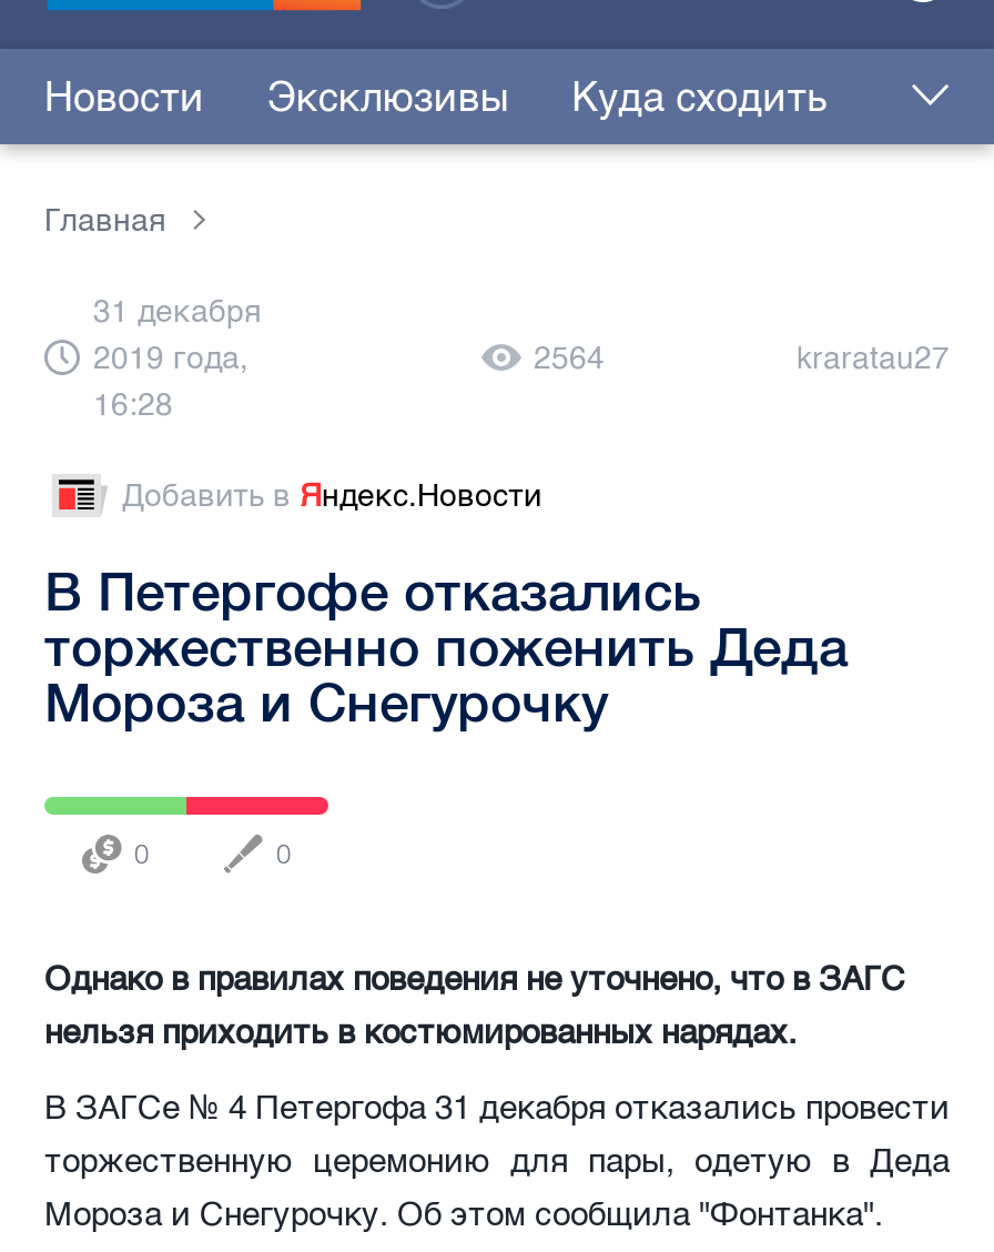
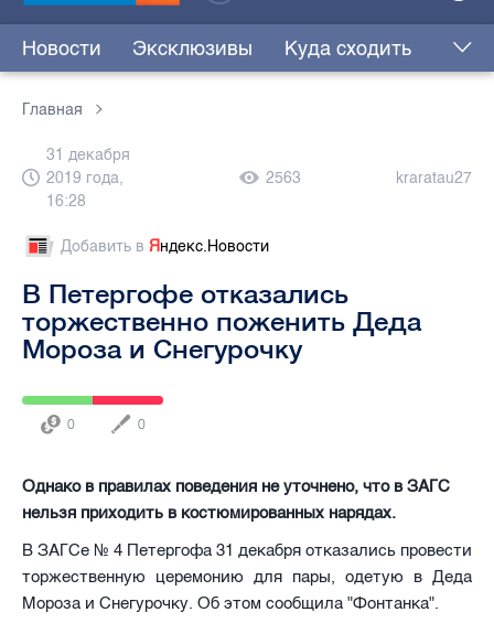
[534,340,605,378] 2564 -> [265,169,300,188] 2563

